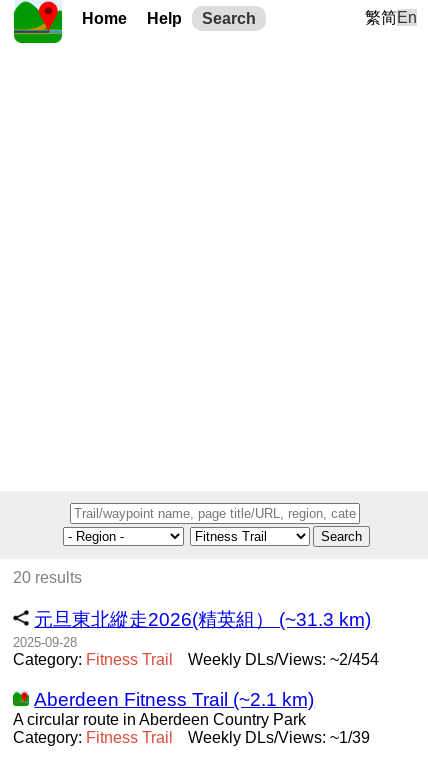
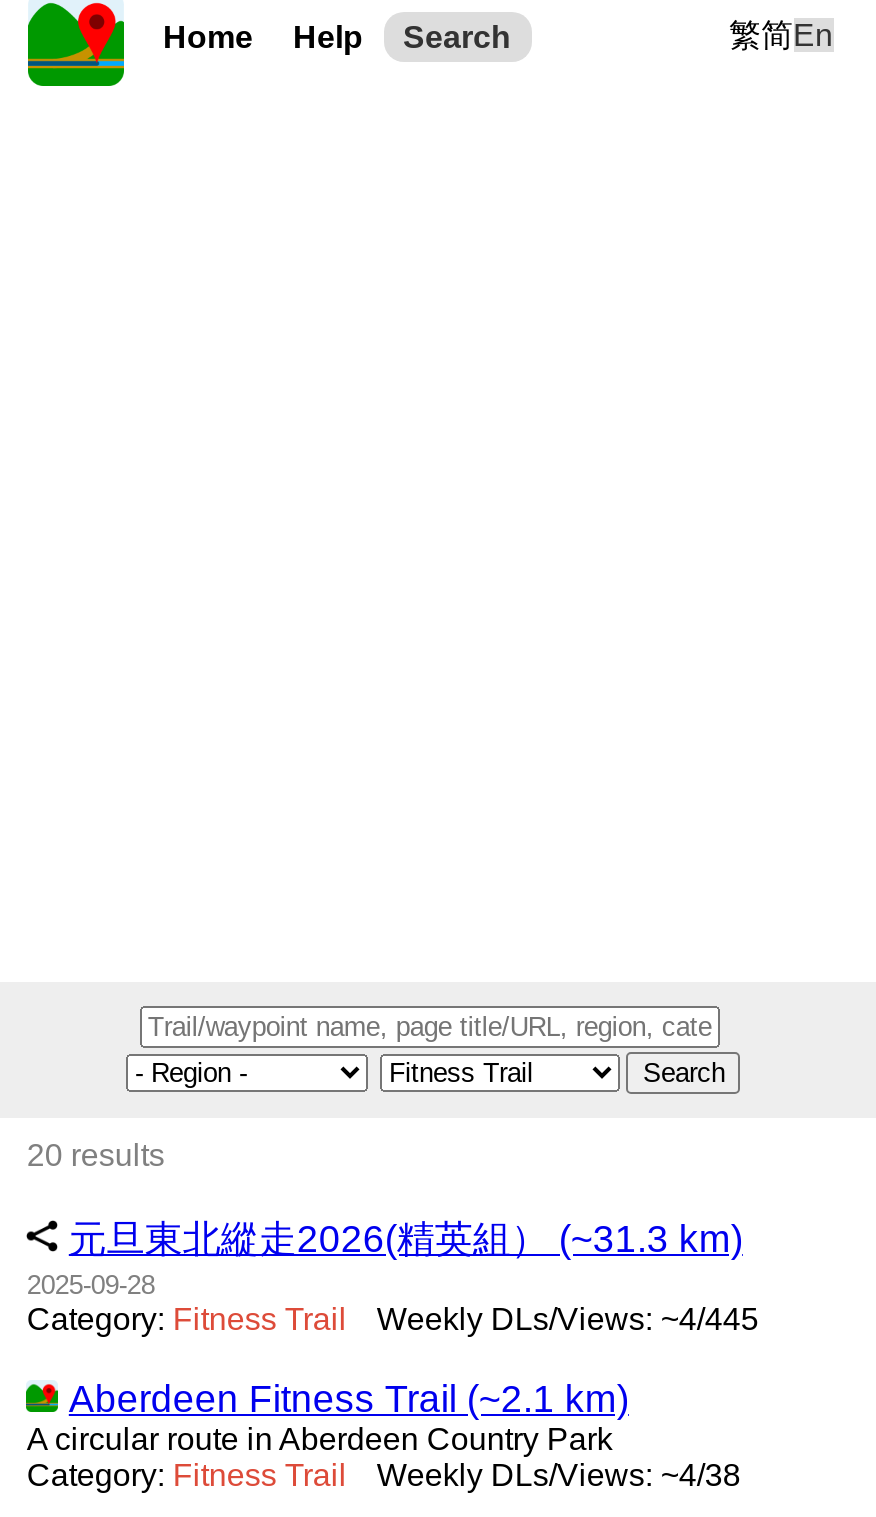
[188,651,379,668] Weekly DLs/Views: ~2/454 -> [377,1302,759,1336] Weekly DLs/Views: ~4/445
[188,729,370,746] Weekly DLs/Views: ~1/39 -> [377,1458,741,1492] Weekly DLs/Views: ~4/38

